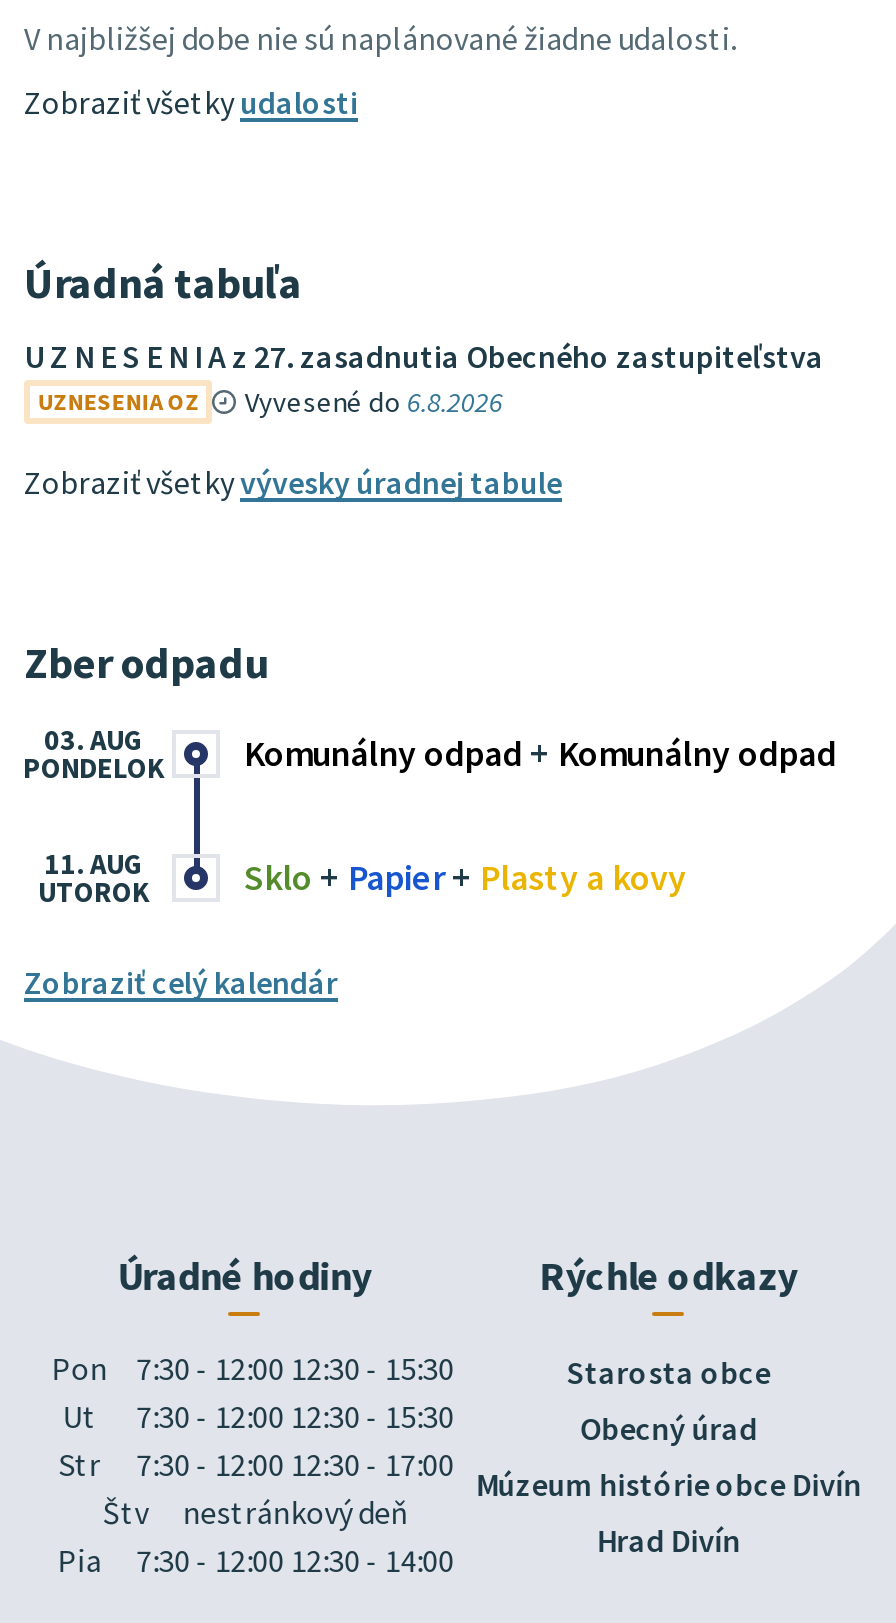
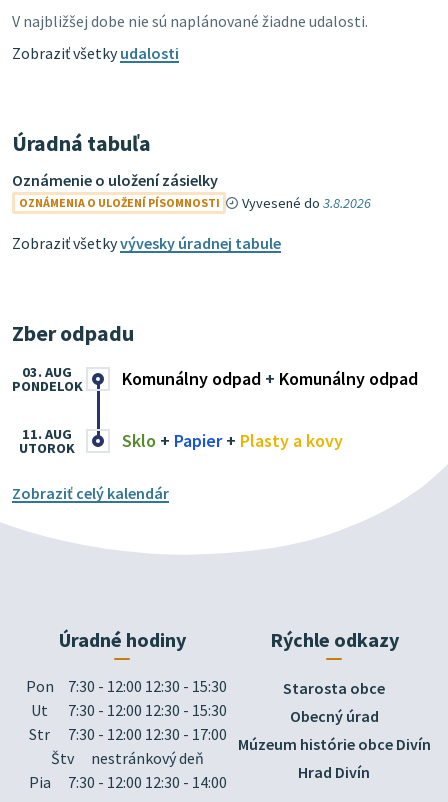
[24,335,824,419] U Z N E S E N I A z 27. zasadnutia Obecného zastupiteľstva | UZNESENIA OZ | Vyvesené do 6.8.2026 -> [12,169,371,211] Oznámenie o uložení zásielky | OZNÁMENIA O ULOŽENÍ PÍSOMNOSTI | Vyvesené do 3.8.2026

